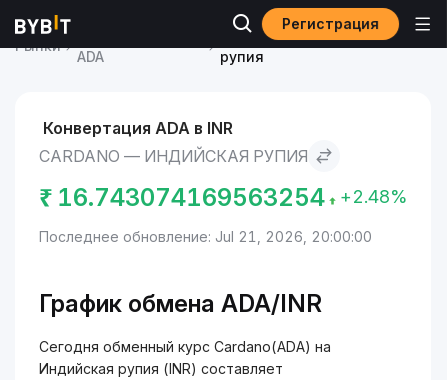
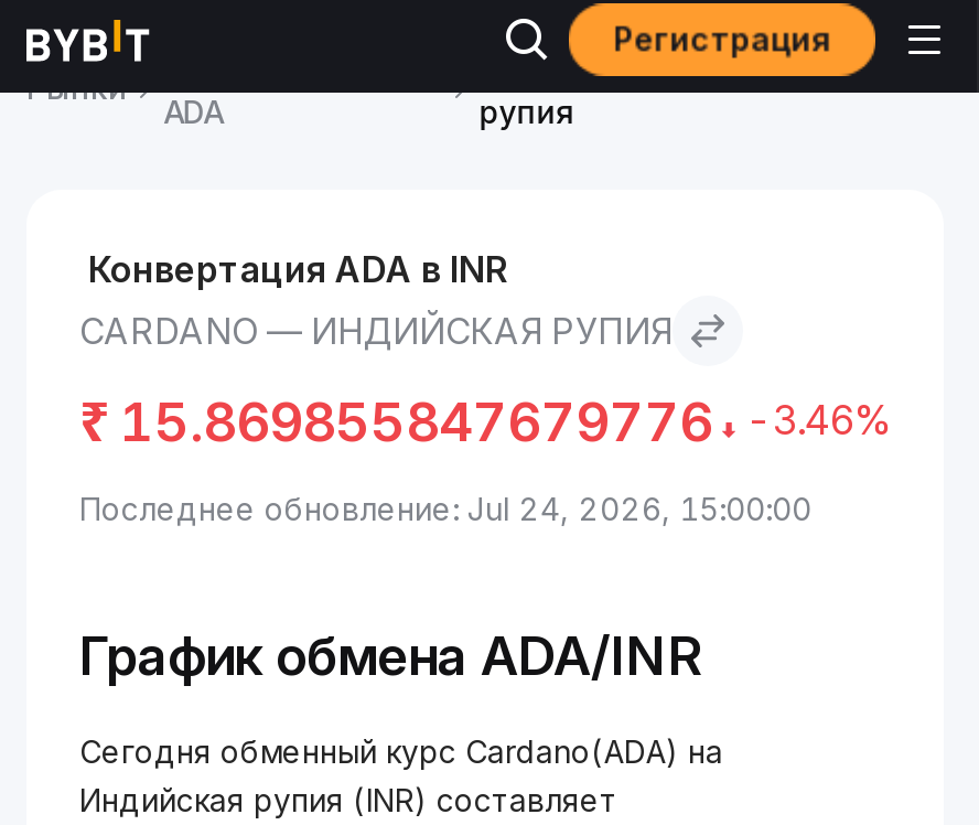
[39,183,325,212] ₹ 16.743074169563254 -> [79,390,712,454] ₹ 15.869855847679776
[340,186,407,207] +2.48% -> [745,397,891,443] -3.46%
[39,228,372,245] Последнее обновление: Jul 21, 2026, 20:00:00 -> [79,490,811,527] Последнее обновление: Jul 24, 2026, 15:00:00

